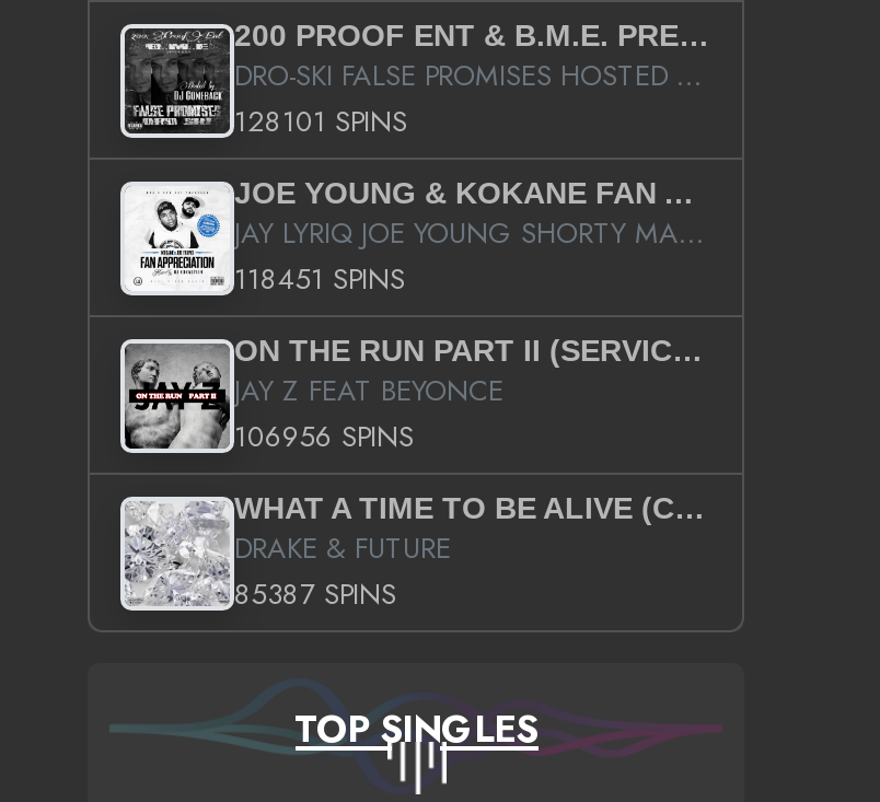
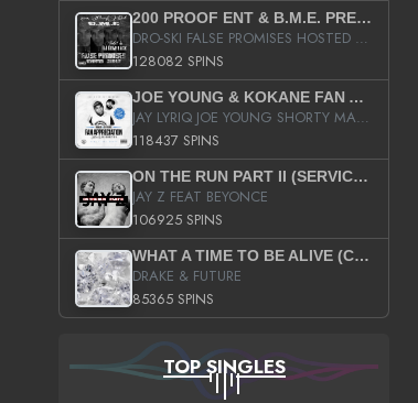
[234,102,407,143] 128101 SPINS -> [132,51,224,72] 128082 SPINS
[234,259,405,301] 118451 SPINS -> [132,130,219,151] 118437 SPINS
[234,417,414,458] 106956 SPINS -> [132,210,223,231] 106925 SPINS
[234,574,396,616] 85387 SPINS -> [132,289,214,310] 85365 SPINS

